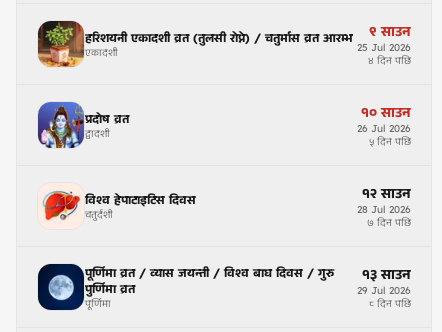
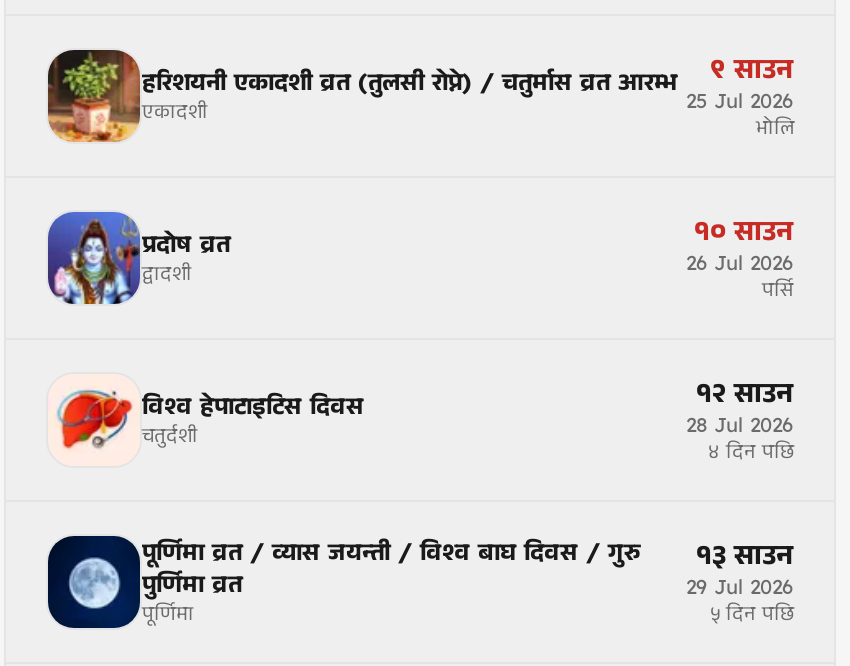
[368,54,411,67] ४ दिन पछि -> [756,115,794,141] भोलि
[369,135,411,148] ५ दिन पछि -> [762,277,794,303] पर्सि
[367,216,411,229] ७ दिन पछि -> [708,439,794,465] ४ दिन पछि
[369,297,411,310] ८ दिन पछि -> [710,601,794,627] ५ दिन पछि

